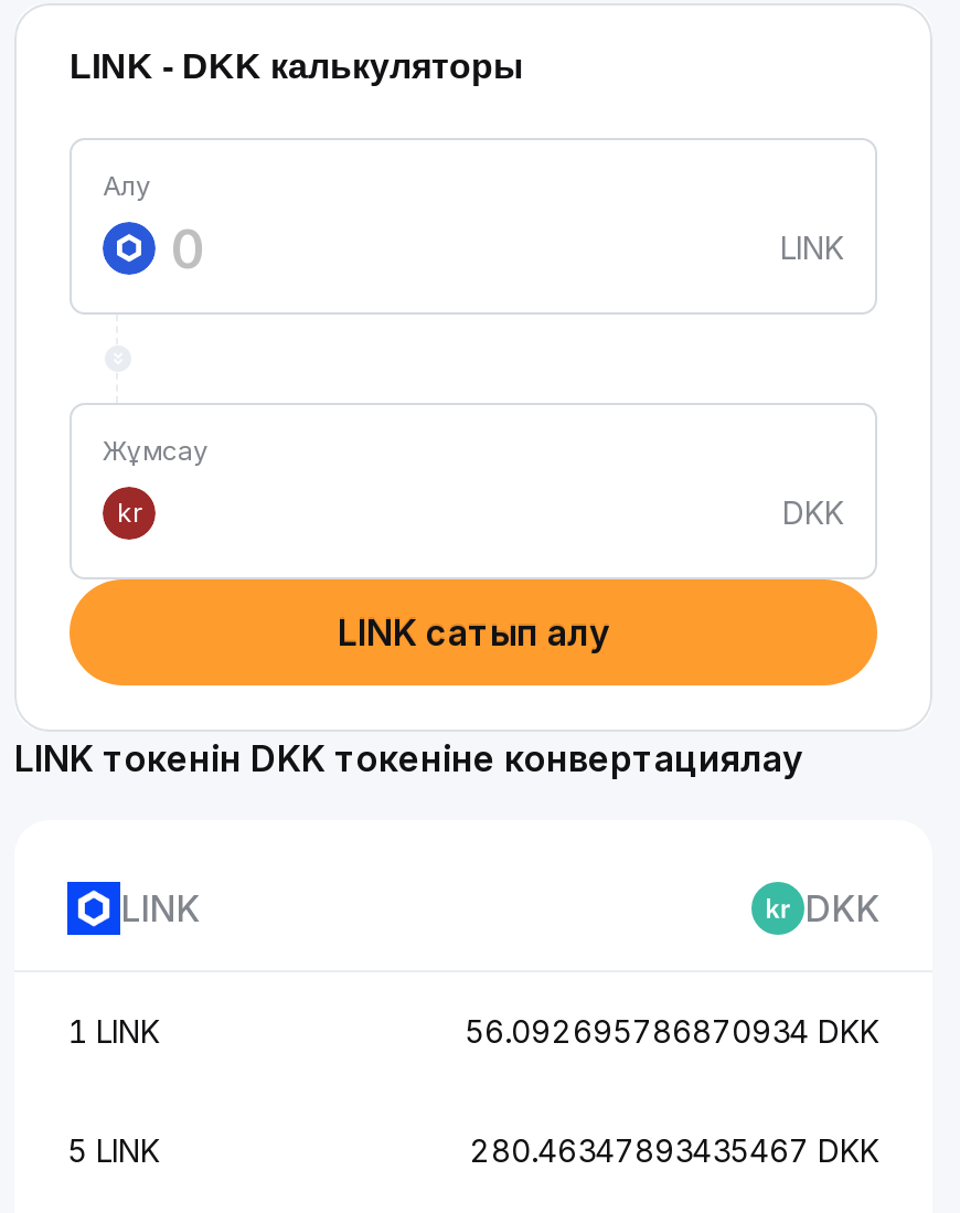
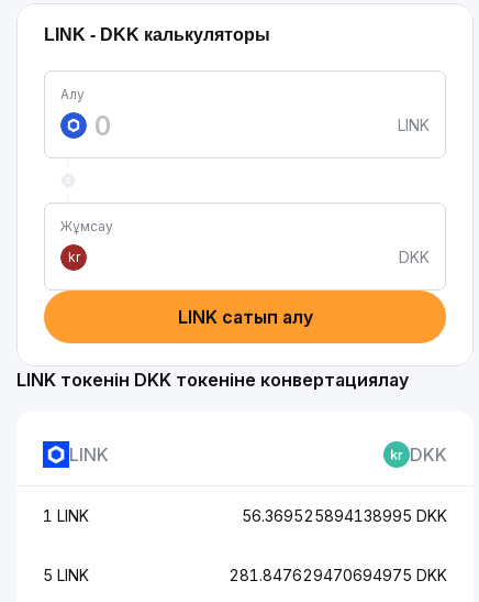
[465,1012,879,1050] 56.092695786870934 DKK -> [242,506,447,525] 56.369525894138995 DKK
[469,1131,879,1169] 280.46347893435467 DKK -> [229,566,447,584] 281.847629470694975 DKK

